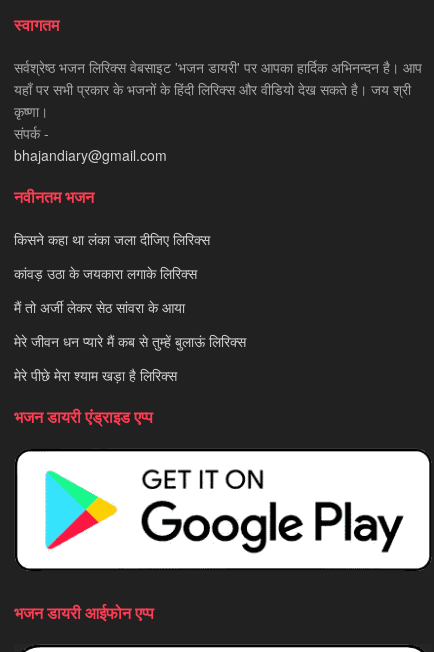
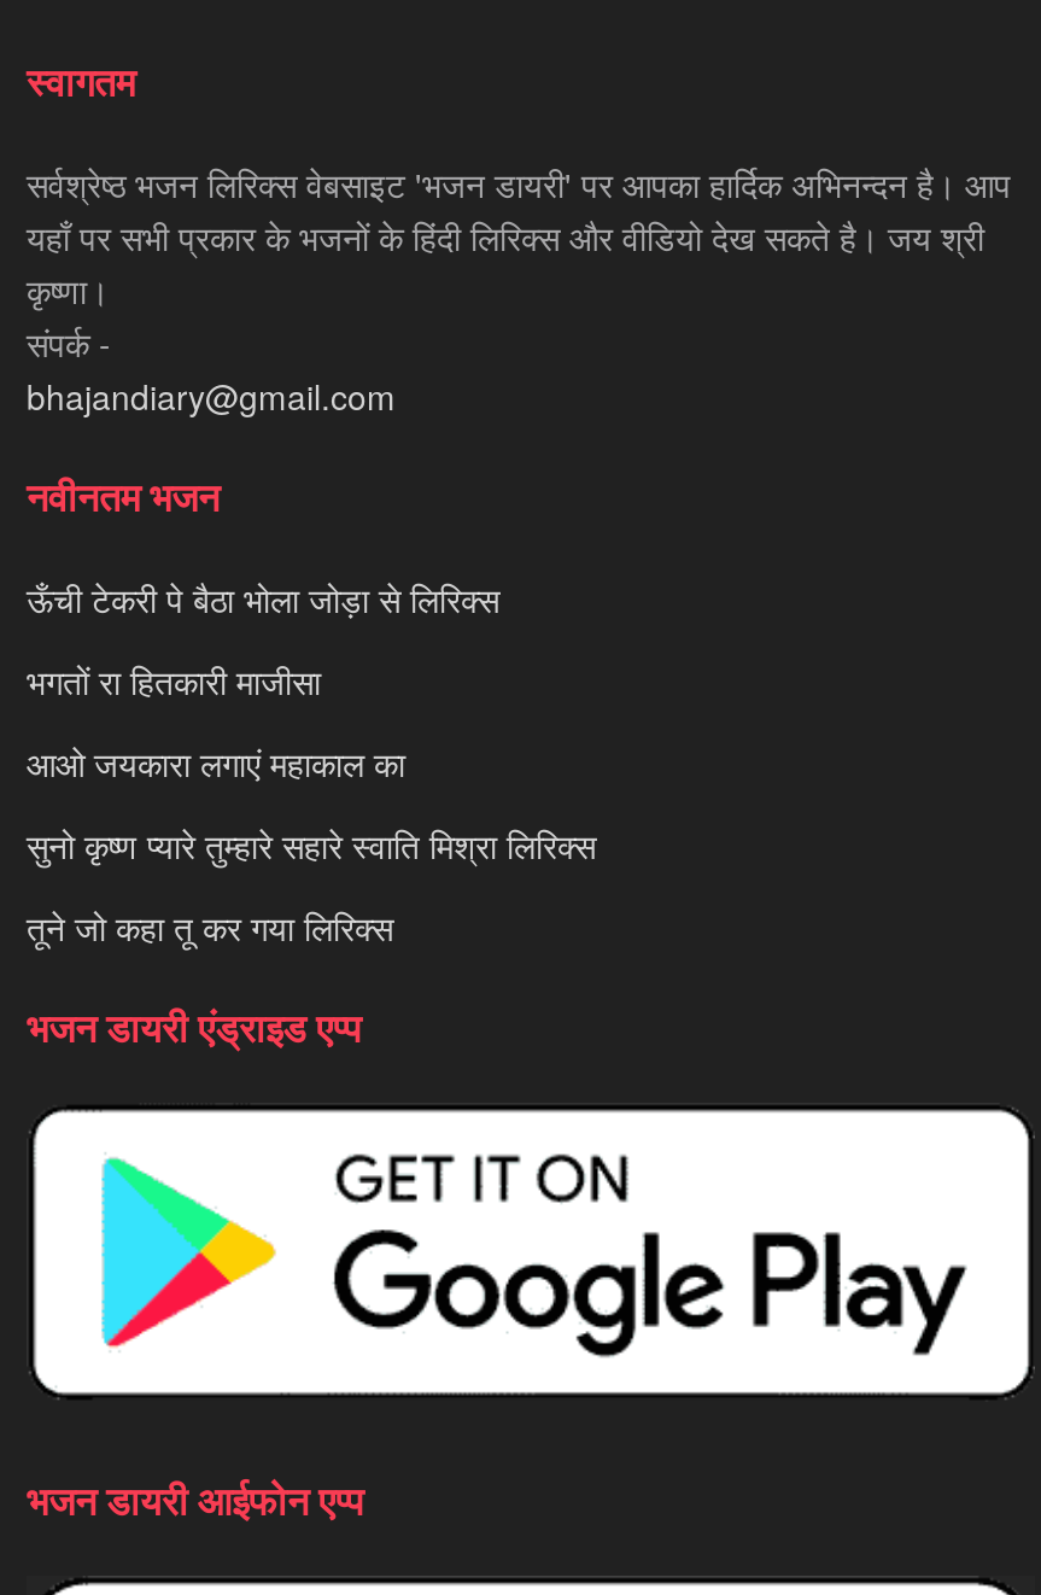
[14,229,210,249] किसने कहा था लंका जला दीजिए लिरिक्स -> [27,576,499,624] ऊँची टेकरी पे बैठा भोला जोड़ा से लिरिक्स
[14,263,197,283] कांवड़ उठा के जयकारा लगाके लिरिक्स -> [27,658,321,706] भगतों रा हितकारी माजीसा
[14,297,185,317] मैं तो अर्जी लेकर सेठ सांवरा के आया -> [27,740,405,788] आओ जयकारा लगाएं महाकाल का
[14,331,246,351] मेरे जीवन धन प्यारे मैं कब से तुम्हें बुलाऊं लिरिक्स -> [27,822,596,870] सुनो कृष्ण प्यारे तुम्हारे सहारे स्वाति मिश्रा लिरिक्स
[14,365,177,385] मेरे पीछे मेरा श्याम खड़ा है लिरिक्स -> [27,904,393,952] तूने जो कहा तू कर गया लिरिक्स

